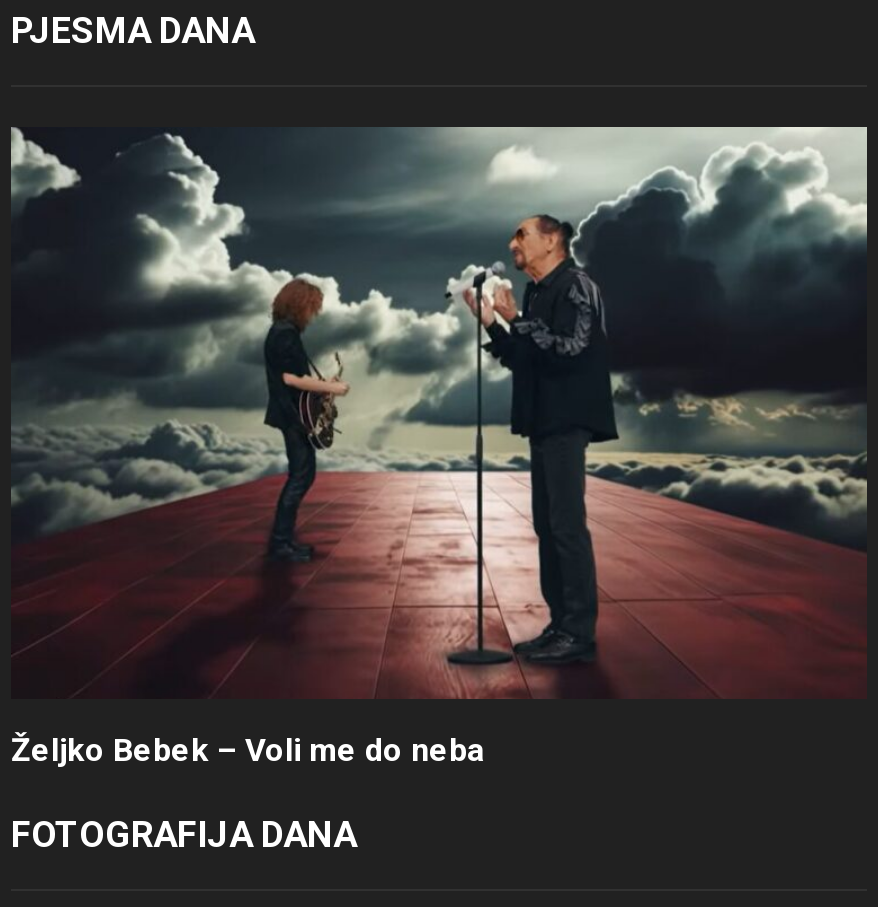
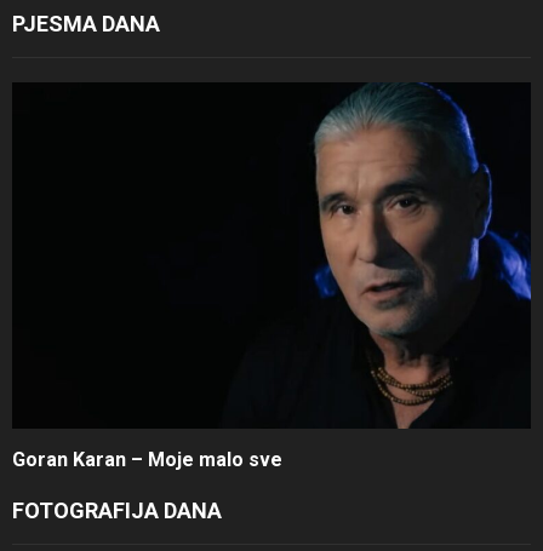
[9,125,869,769] [image] | Željko Bebek – Voli me do neba -> [12,82,532,471] [image] | Goran Karan – Moje malo sve

